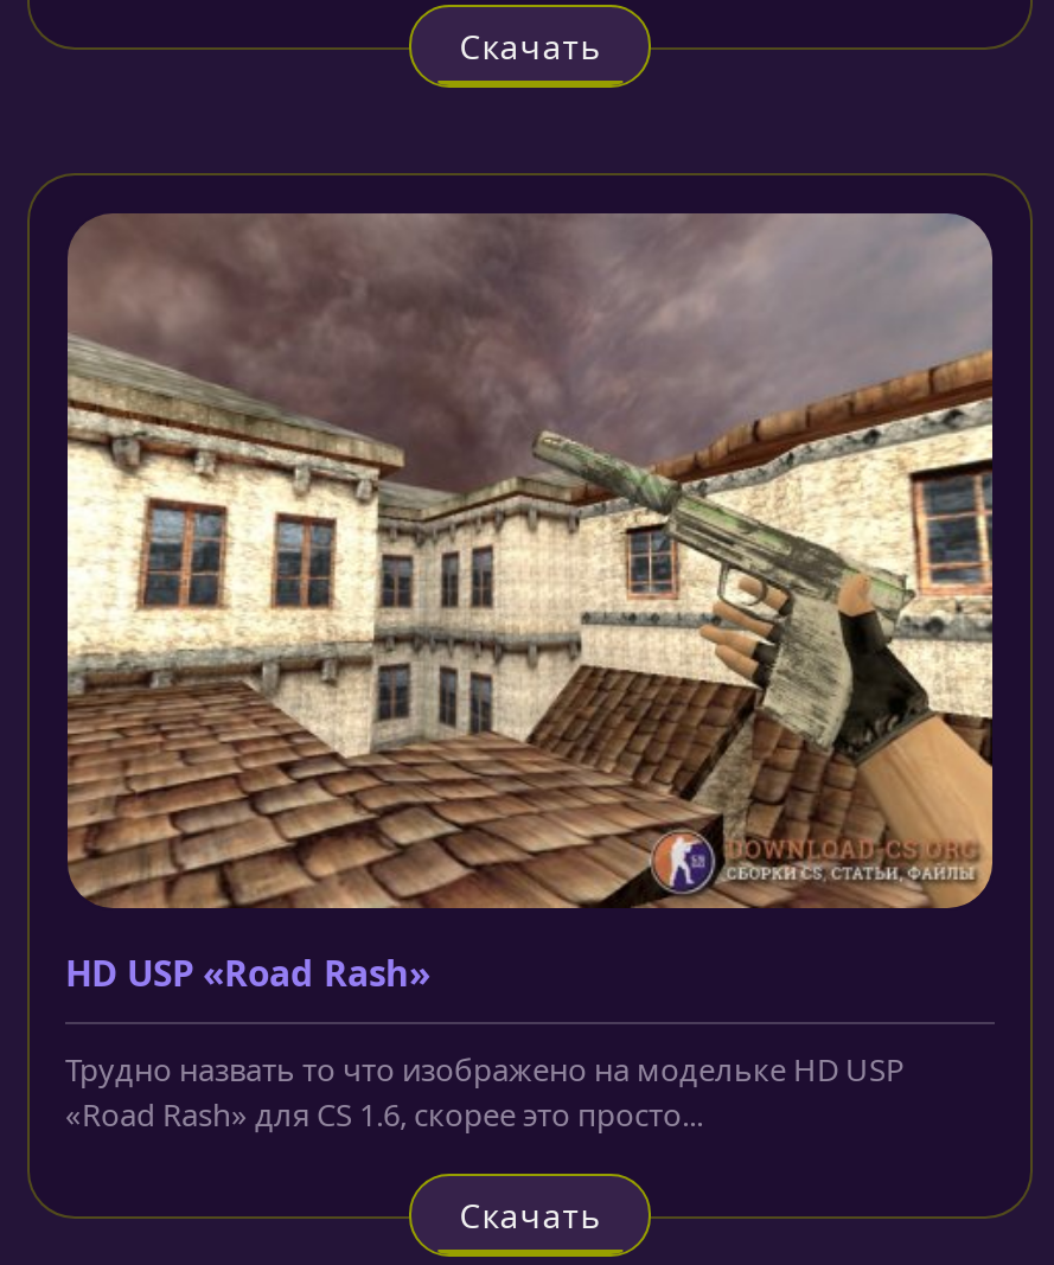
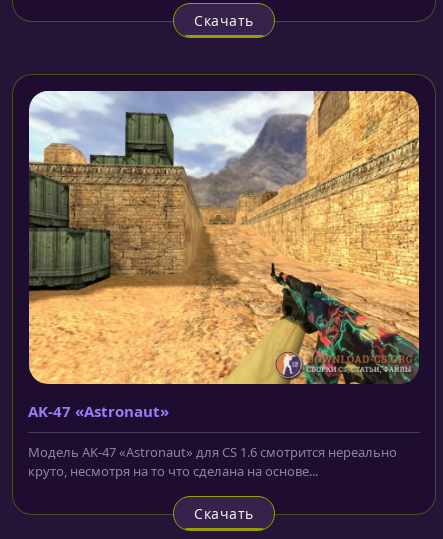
[65,213,995,995] [image] | HD USP «Road Rash» -> [28,90,420,420] [image] | AK-47 «Astronaut»
[65,1047,905,1135] Трудно назвать то что изображено на модельке HD USP | «Road Rash» для CS 1.6, скорее это просто... -> [28,442,397,479] Модель AK-47 «Astronaut» для CS 1.6 смотрится нереально | круто, несмотря на то что сделана на основе...

